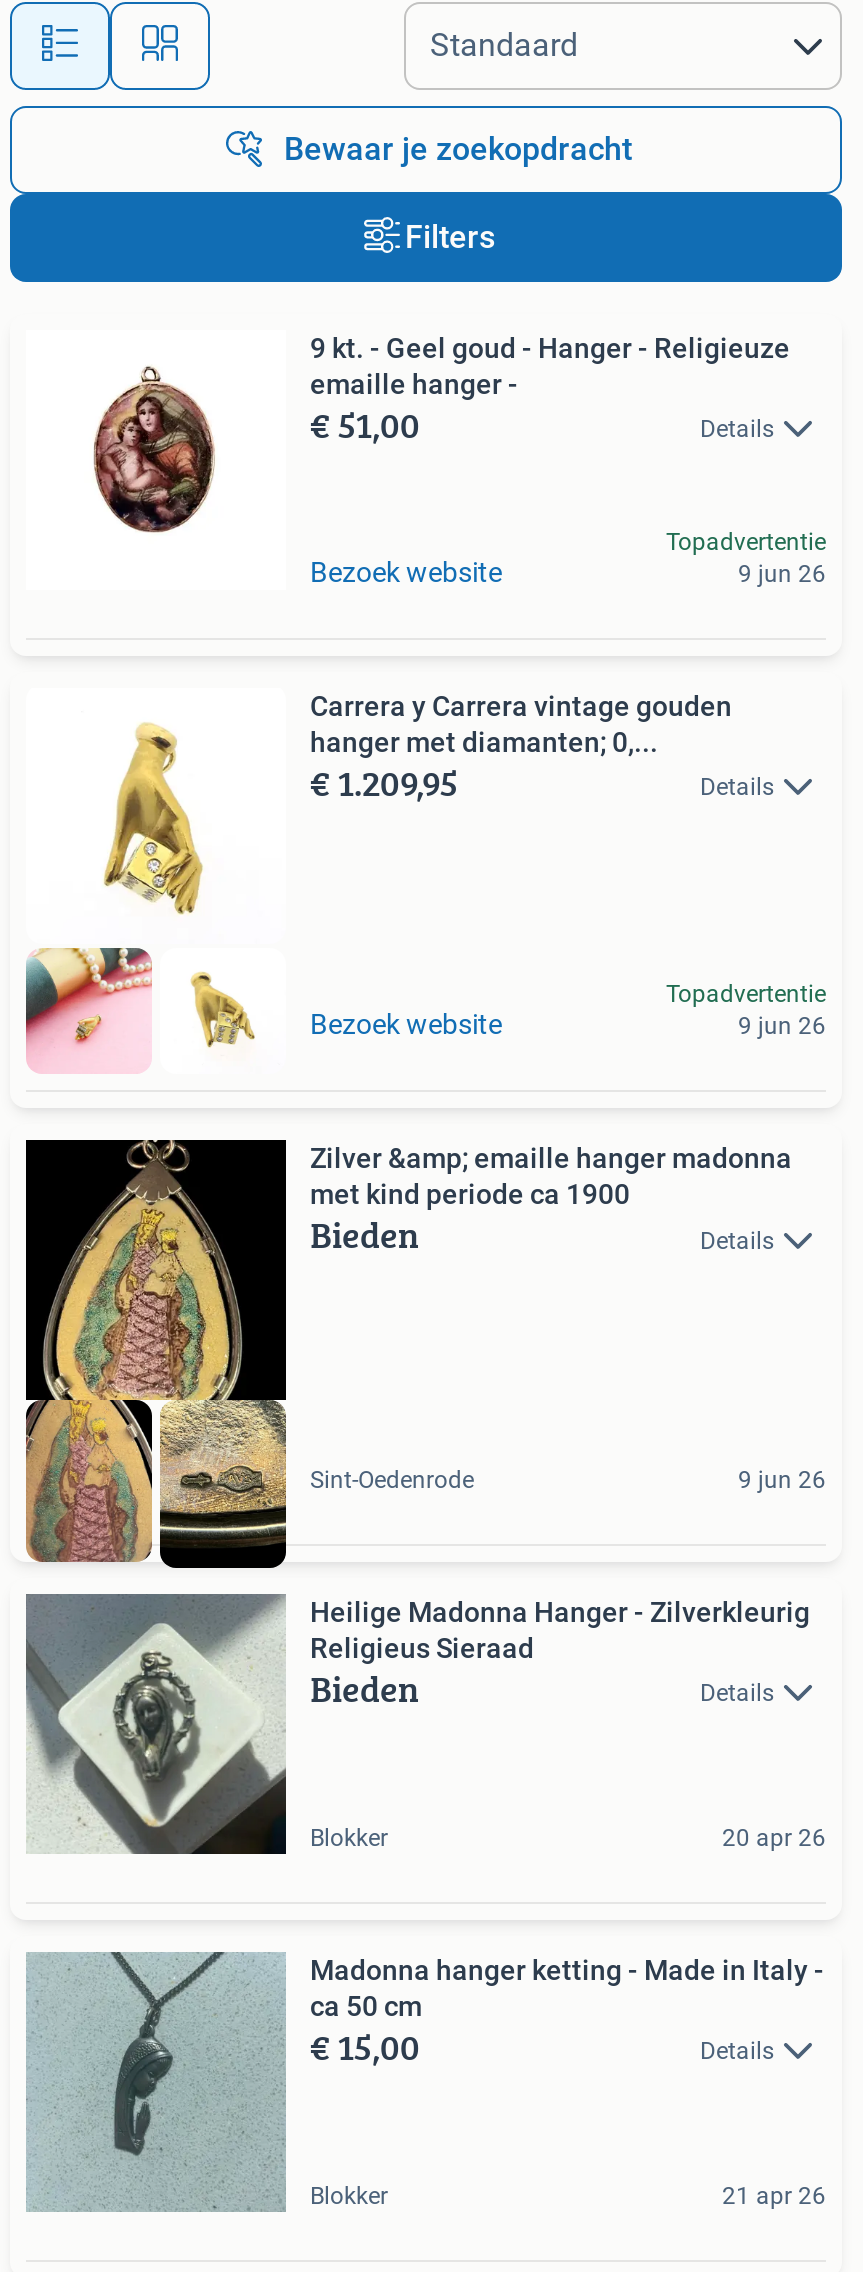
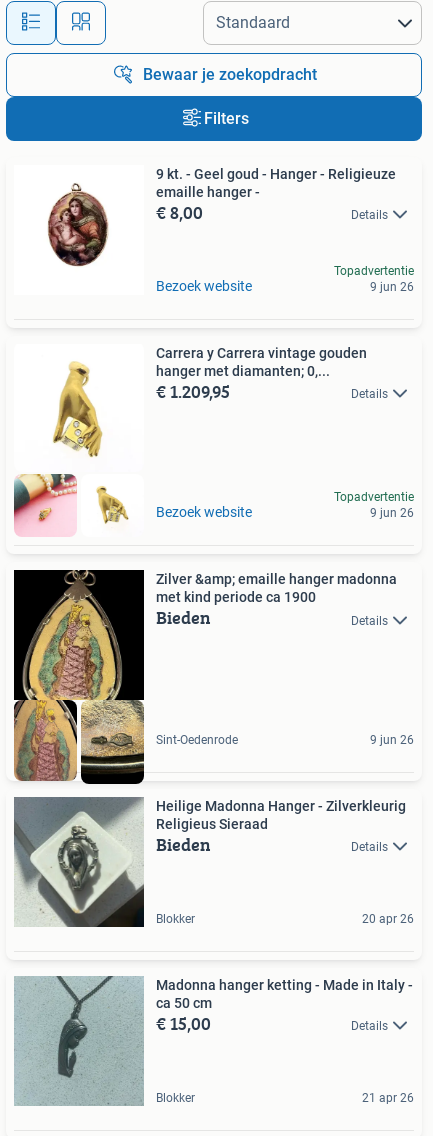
[310,398,420,452] € 51,00 -> [156,199,203,226] € 8,00

